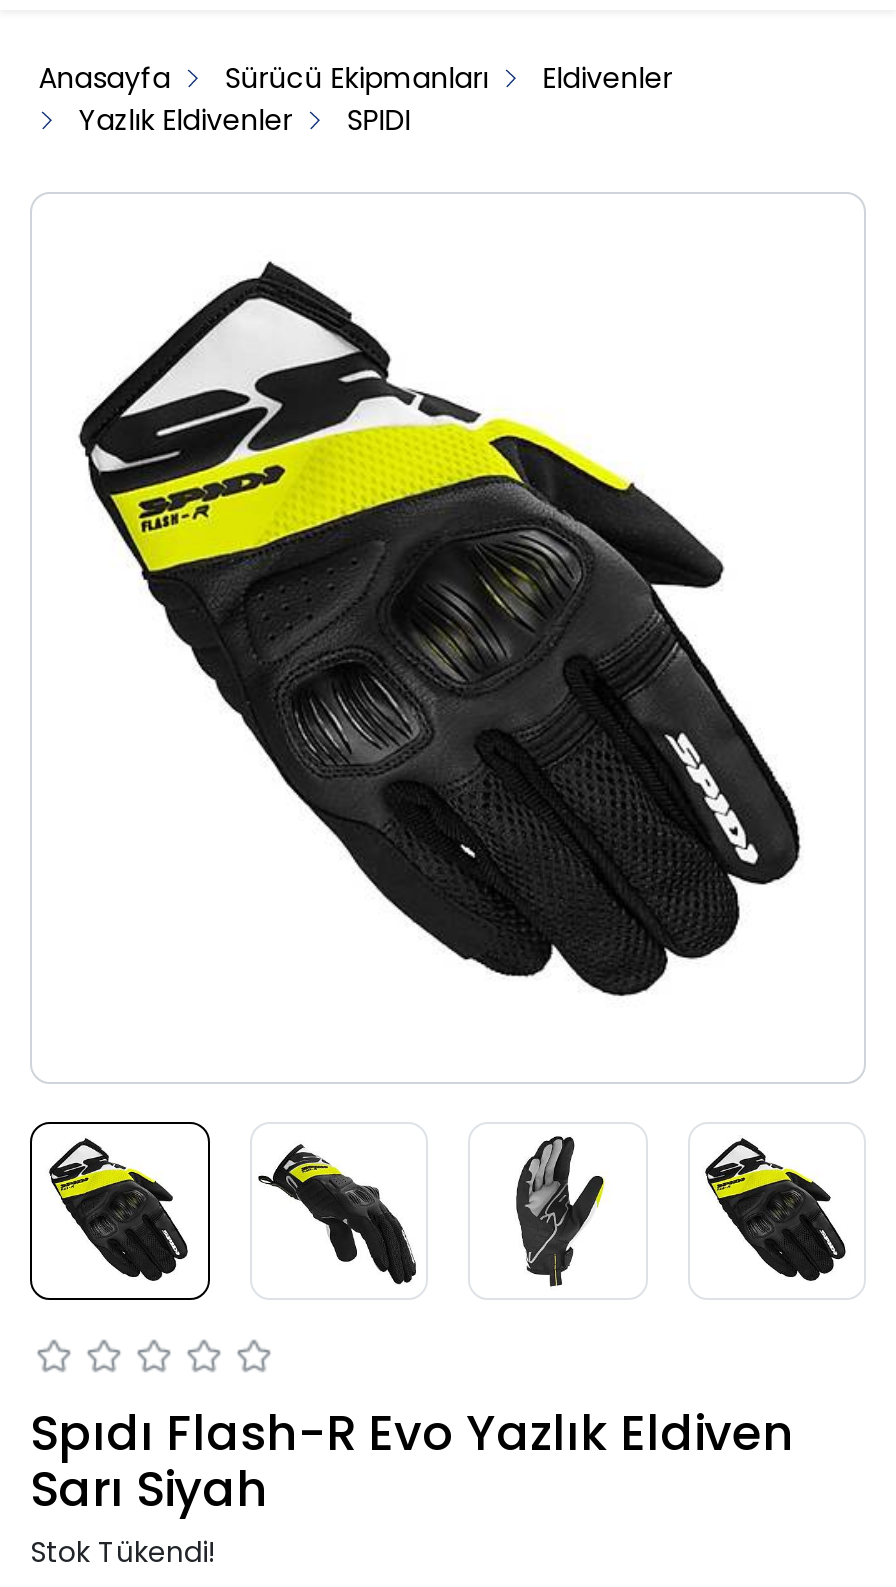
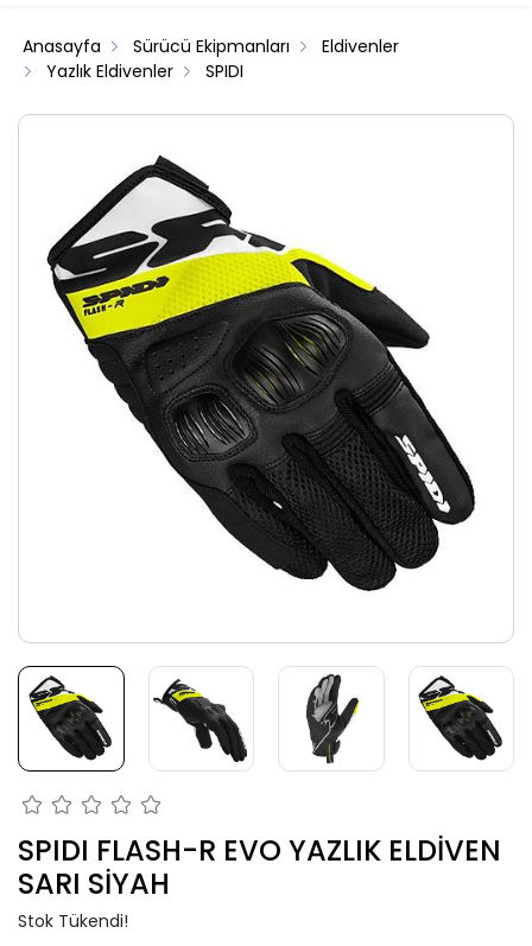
[30,1400,794,1522] Spıdı Flash-R Evo Yazlık Eldiven | Sarı Siyah -> [18,831,501,903] SPIDI FLASH-R EVO YAZLIK ELDİVEN | SARI SİYAH

